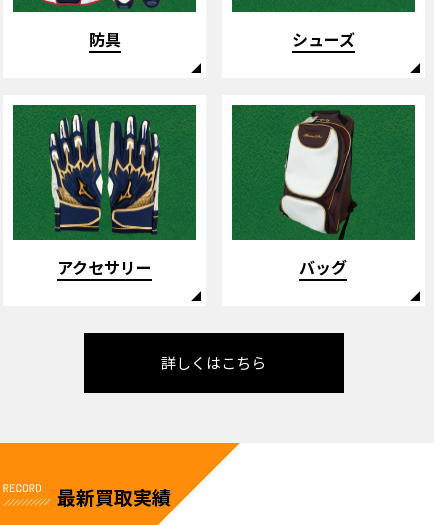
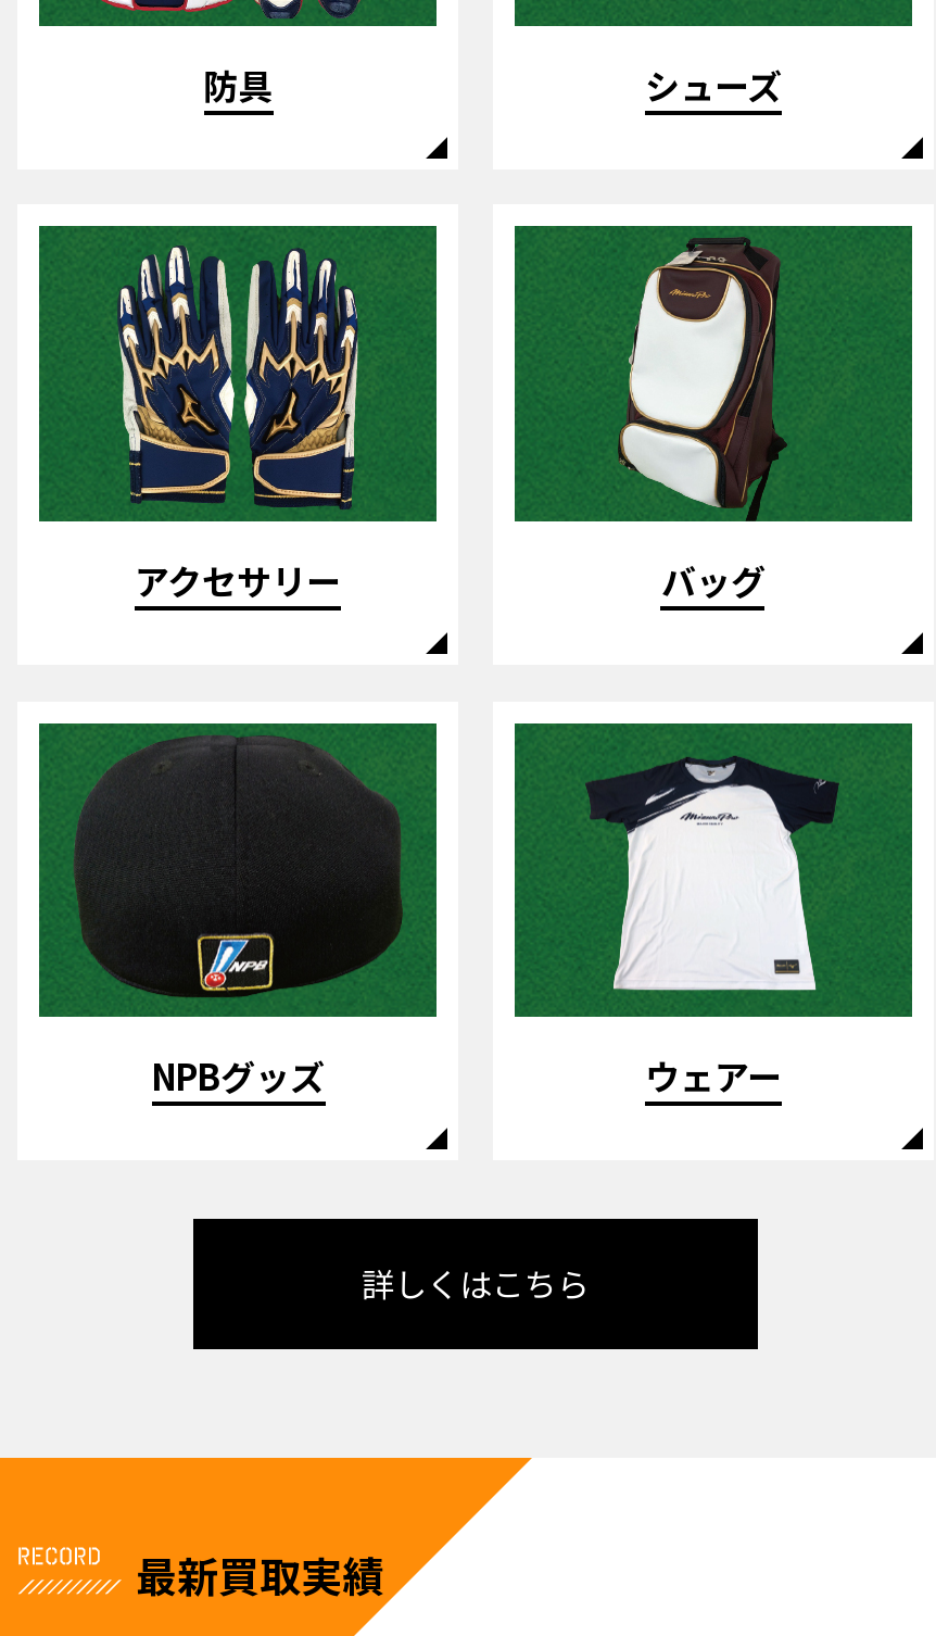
none -> [74,737,782,1102] [image] | NPBグッズ | ウェアー
none -> [586,737,838,1017] [image]

